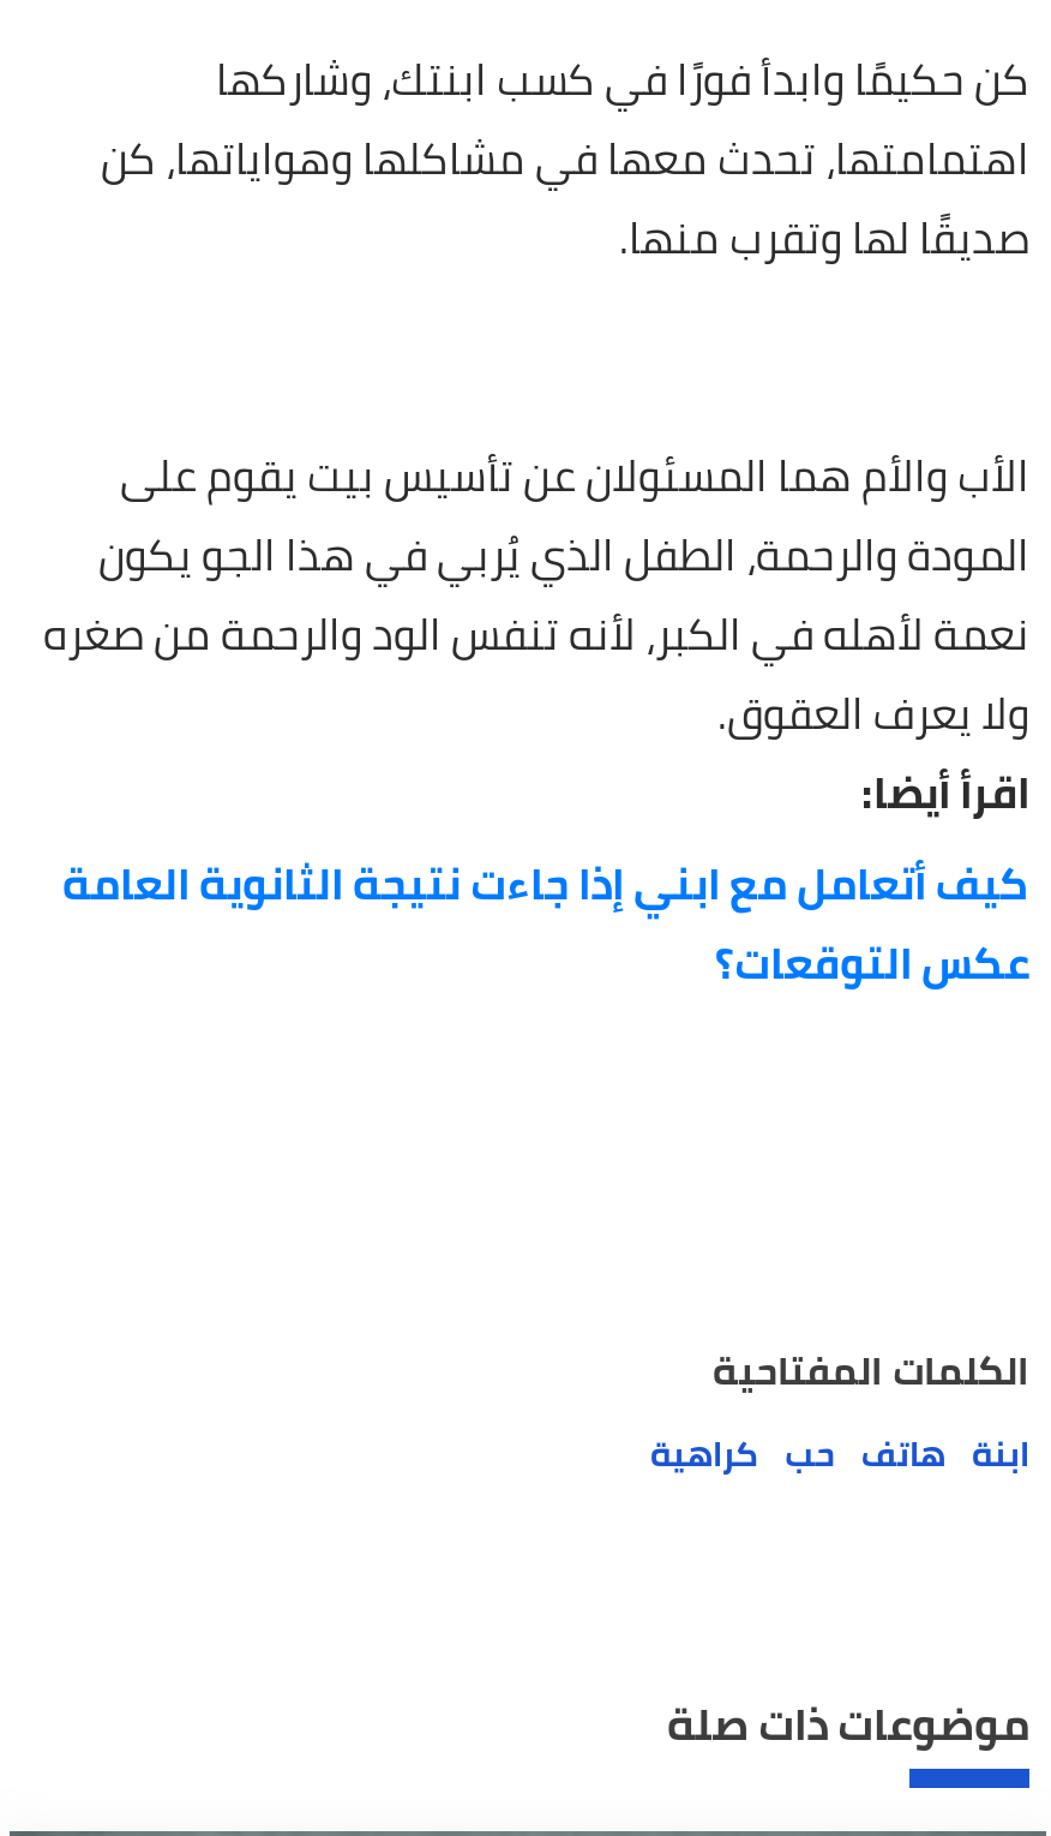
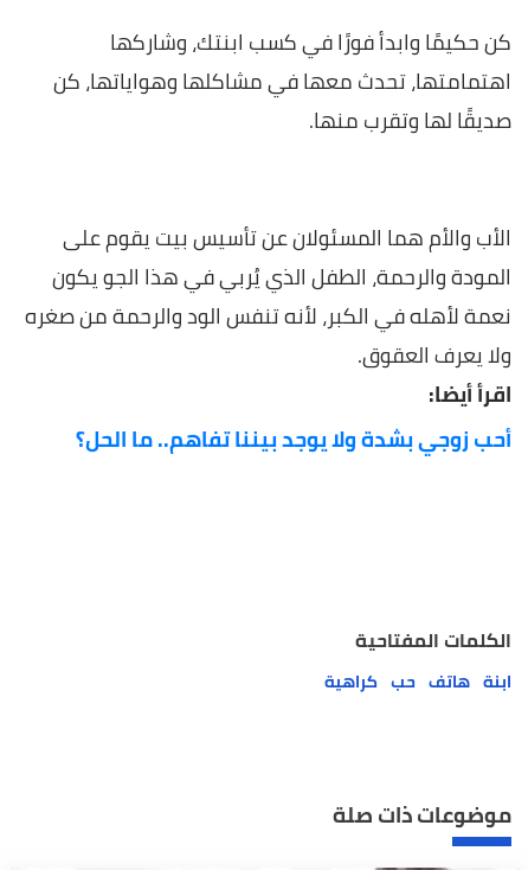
[62,845,1029,1004] كيف أتعامل مع ابني إذا جاءت نتيجة الثانوية العامة | عكس التوقعات؟ -> [76,420,511,459] أحب زوجي بشدة ولا يوجد بيننا تفاهم.. ما الحل؟

